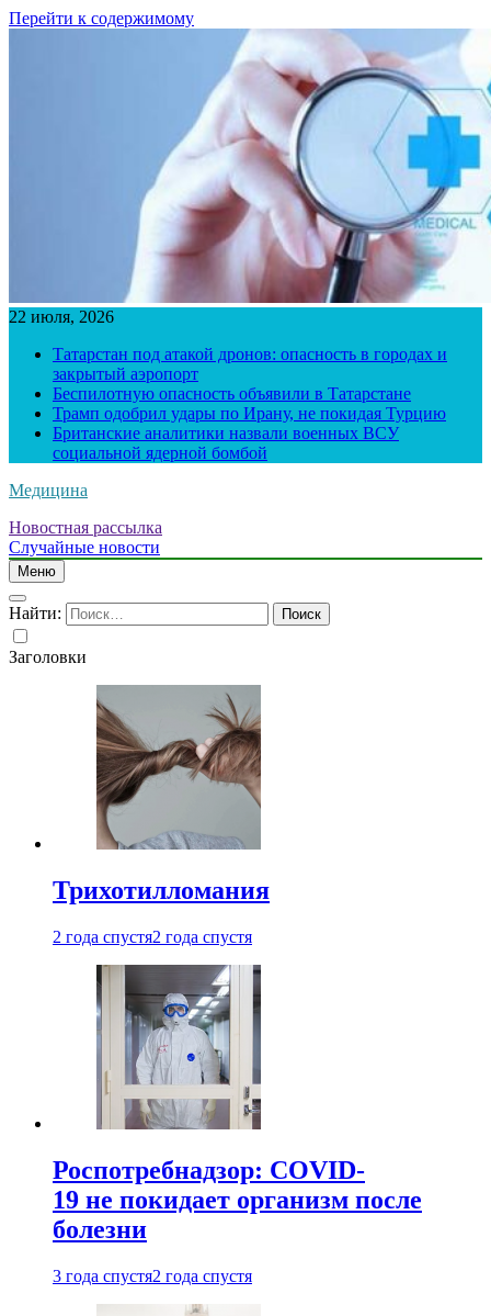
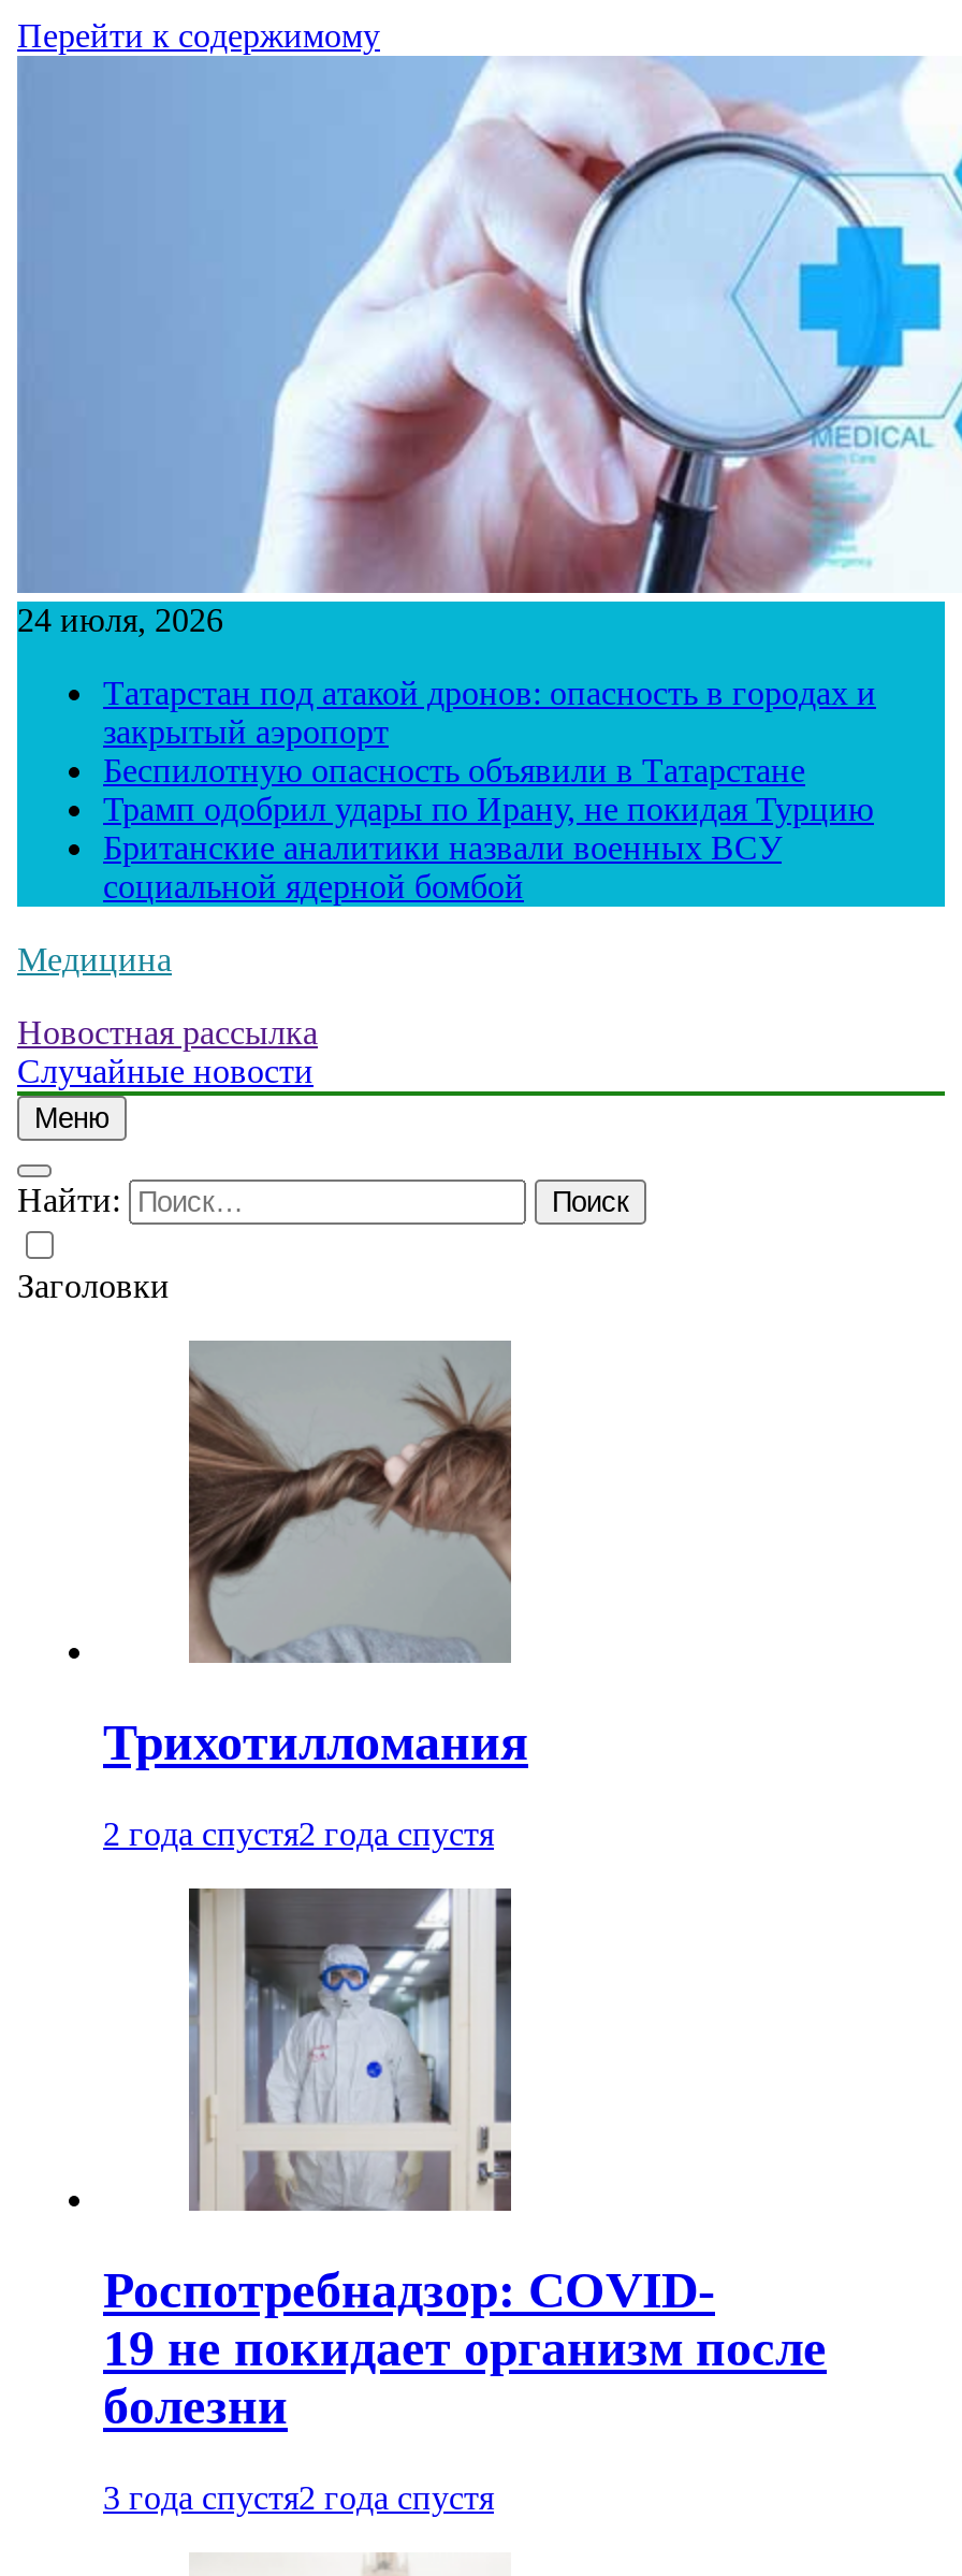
[9,307,114,326] 22 июля, 2026 -> [17,602,223,638] 24 июля, 2026

